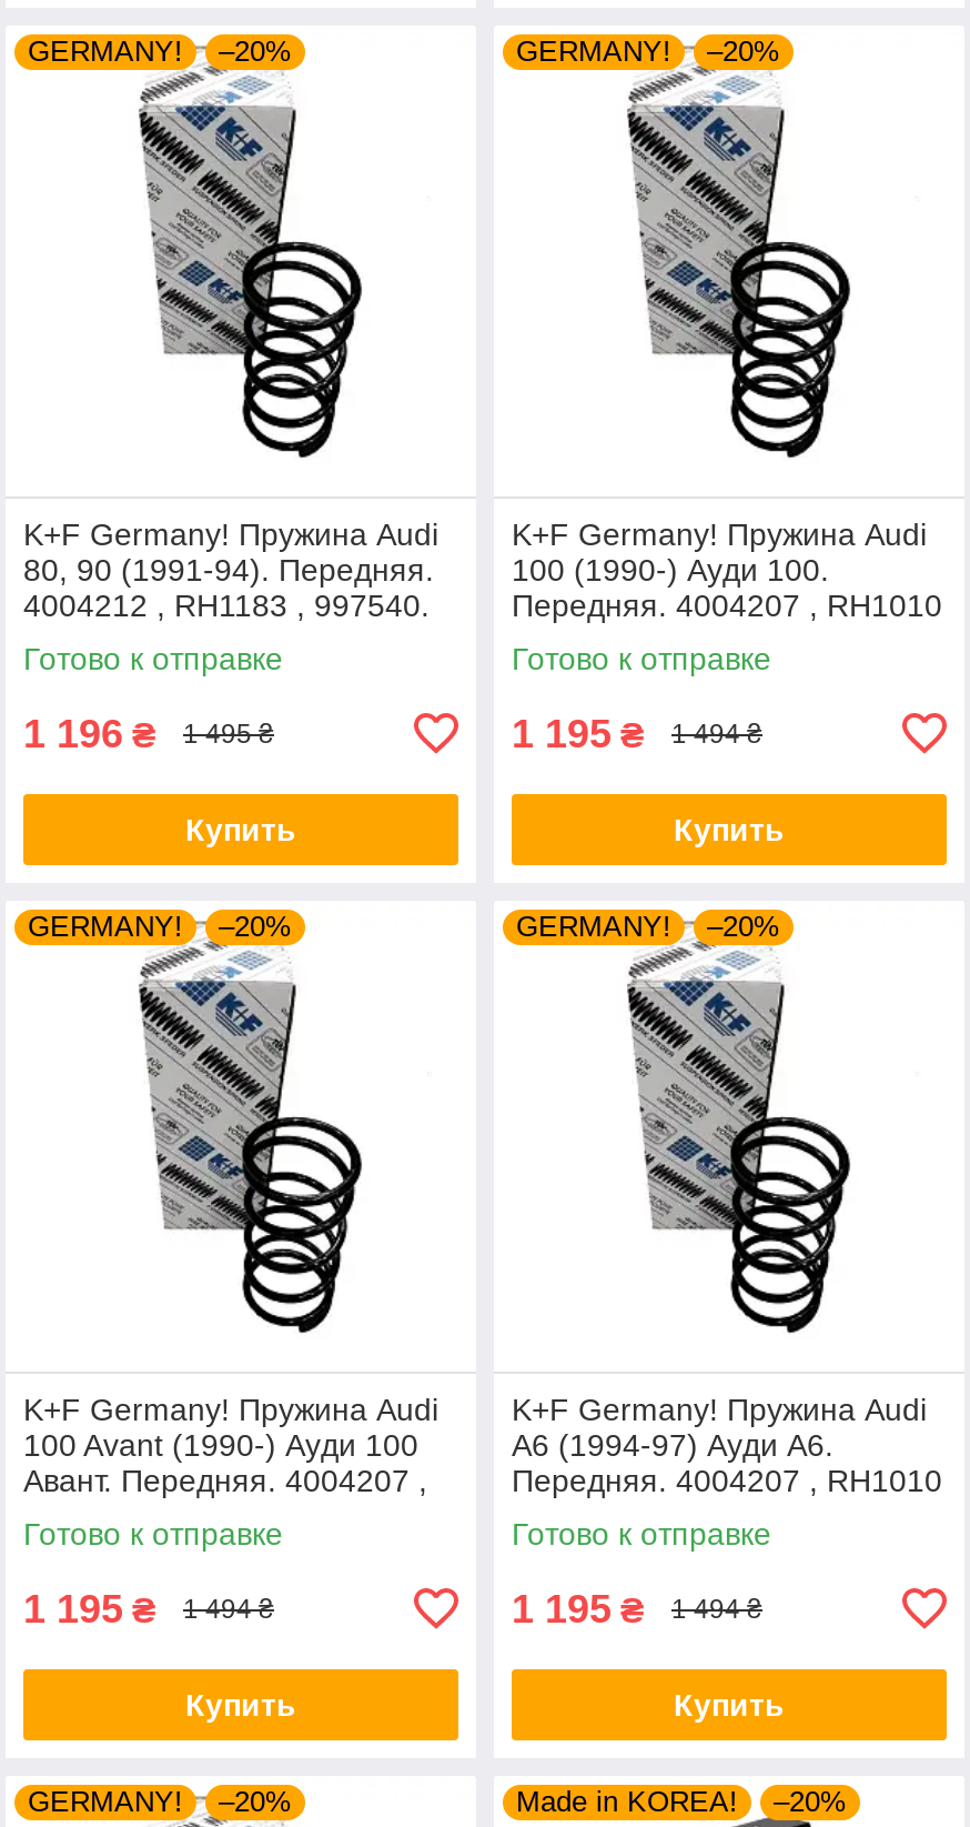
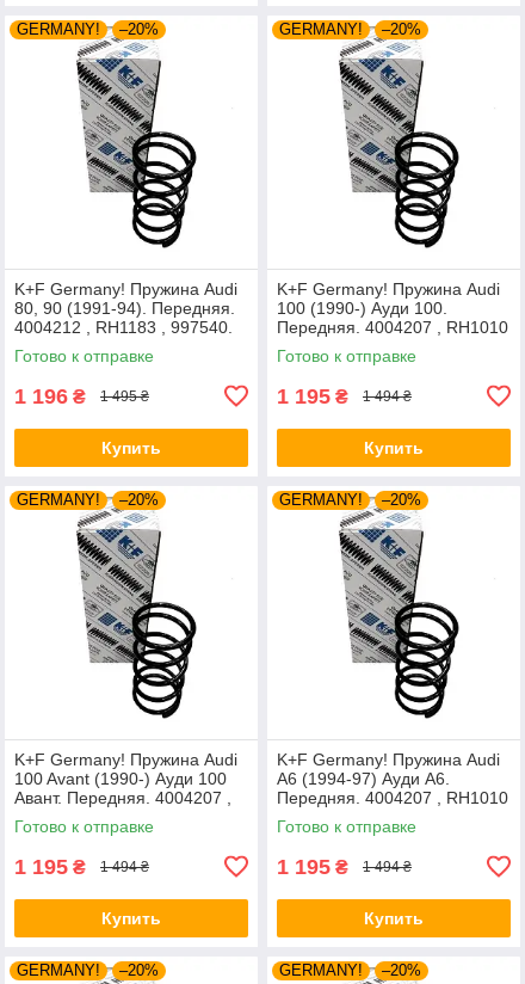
[516,1784,738,1818] Made in KOREA! -> [279,961,363,979] GERMANY!

